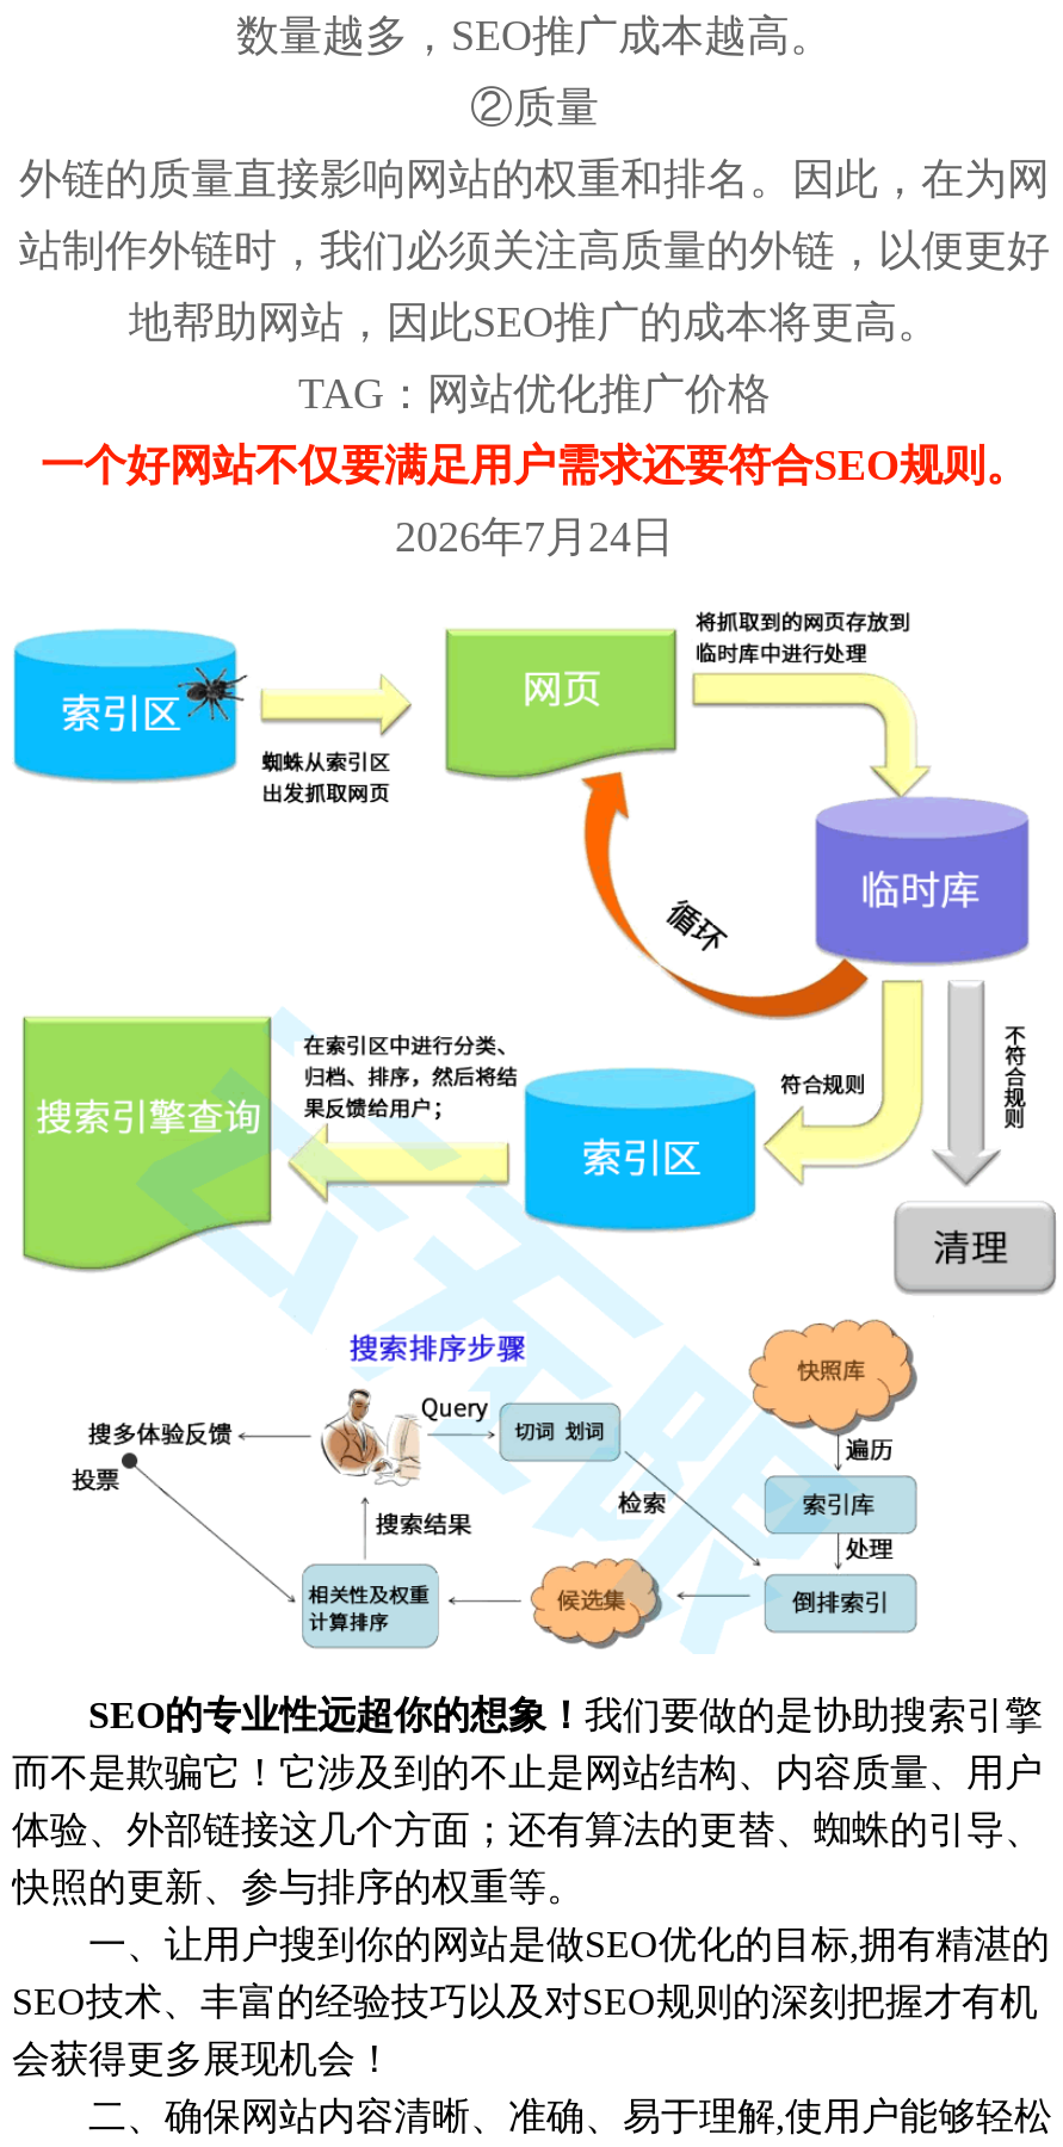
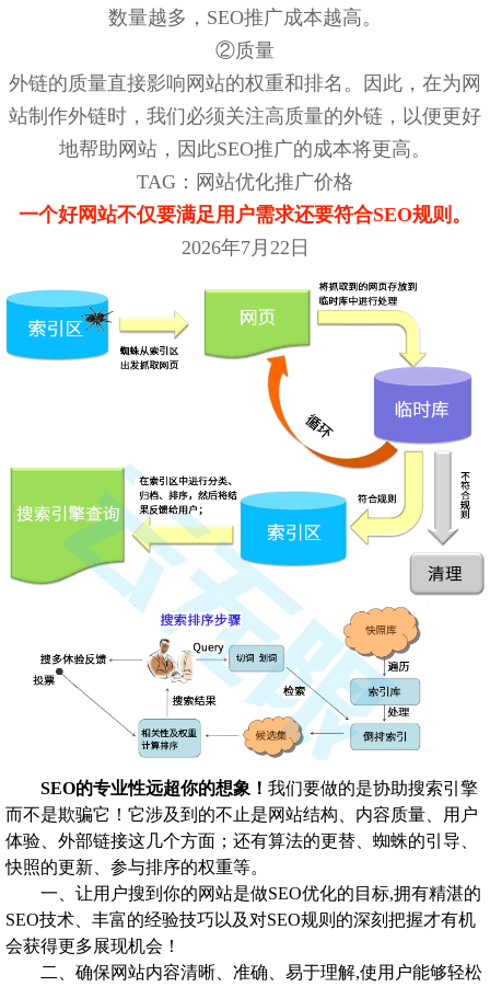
[395,514,674,562] 2026年7月24日 -> [181,237,309,259] 2026年7月22日

